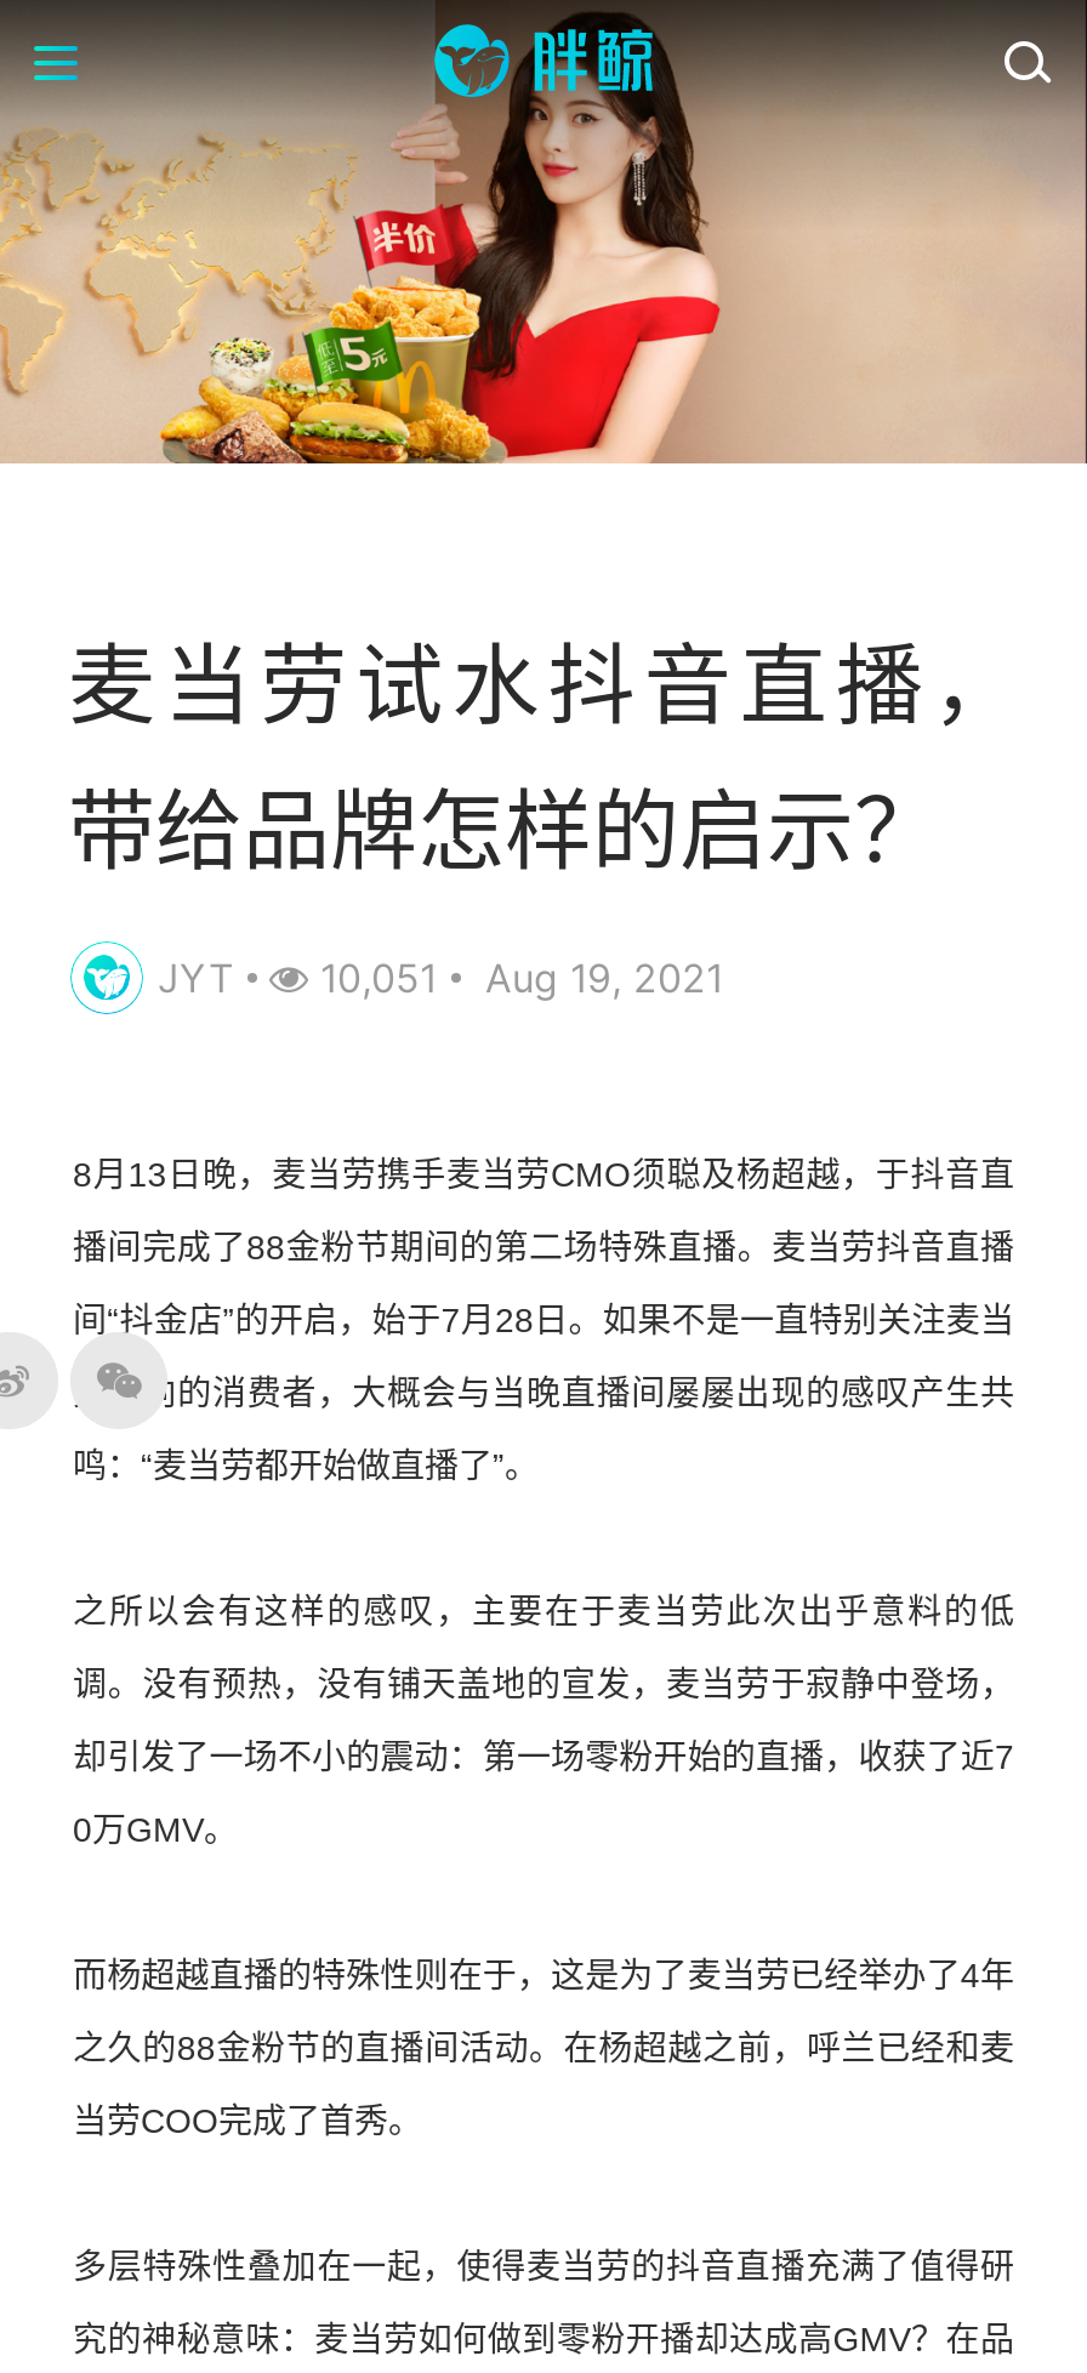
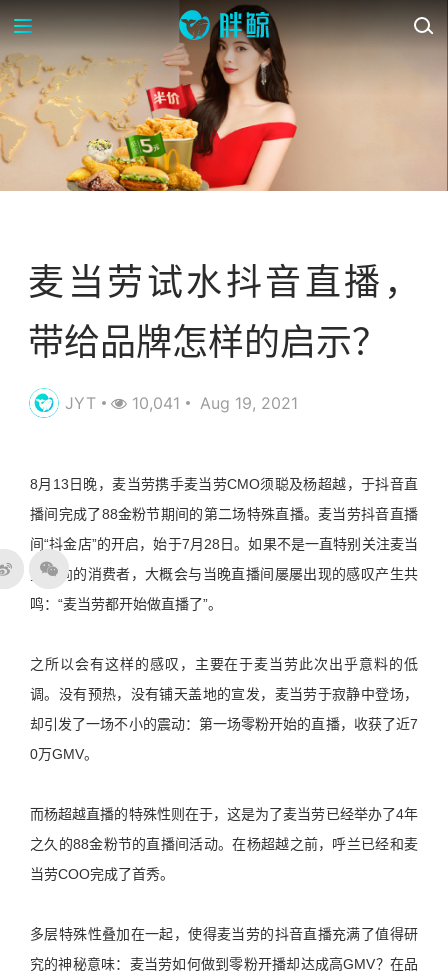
[158,953,723,1002] JYT 10,051 Aug 19, 2021 -> [65,393,298,413] JYT 10,041 Aug 19, 2021

